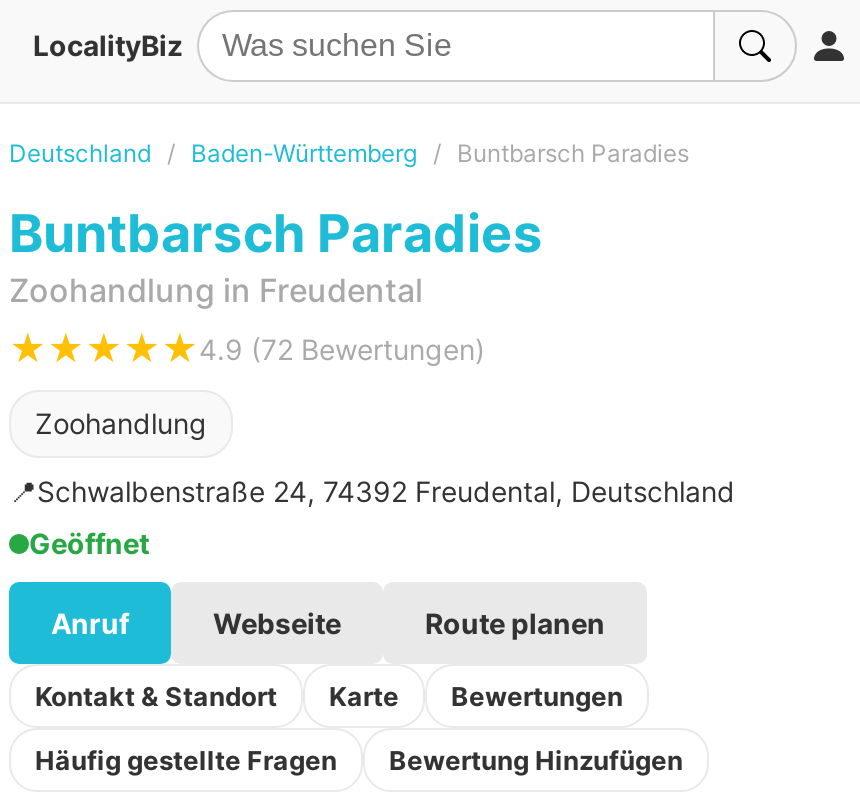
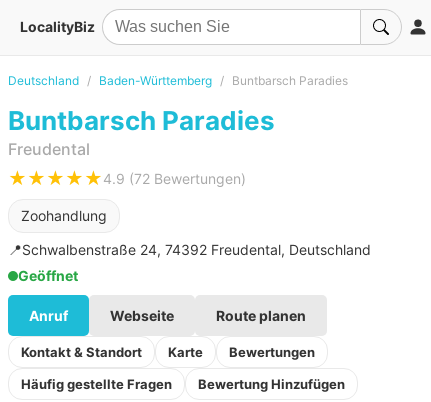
[9,270,423,310] Zoohandlung in Freudental -> [8,139,90,159] Freudental

